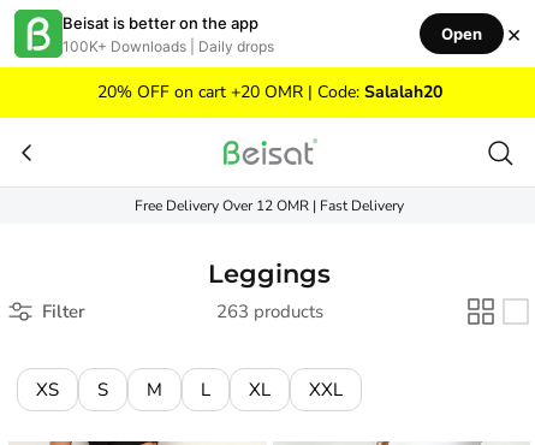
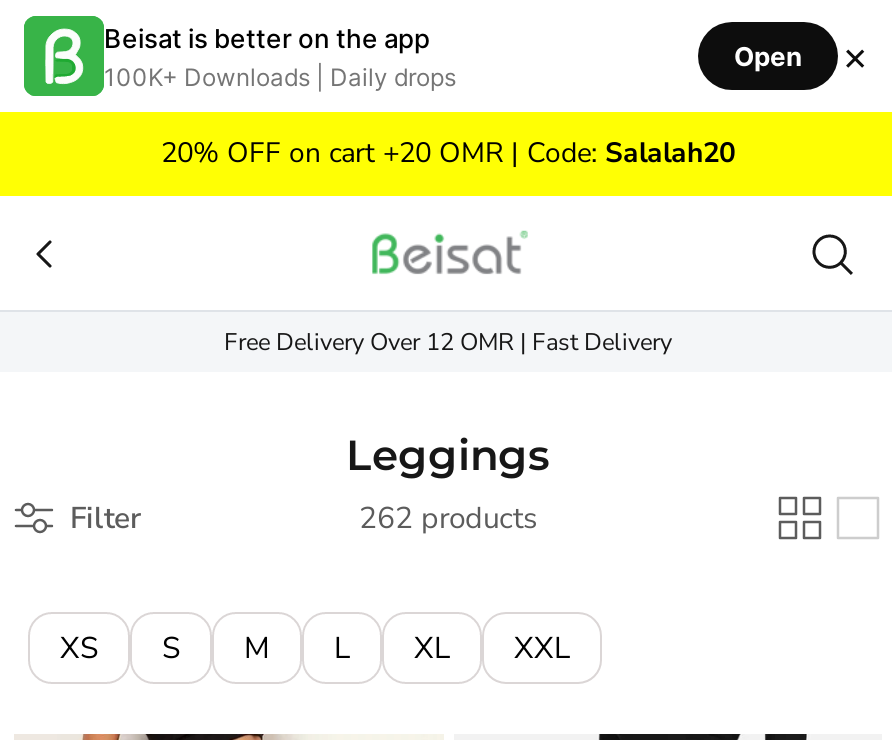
[216,299,323,323] 263 products -> [359,497,537,537] 262 products

